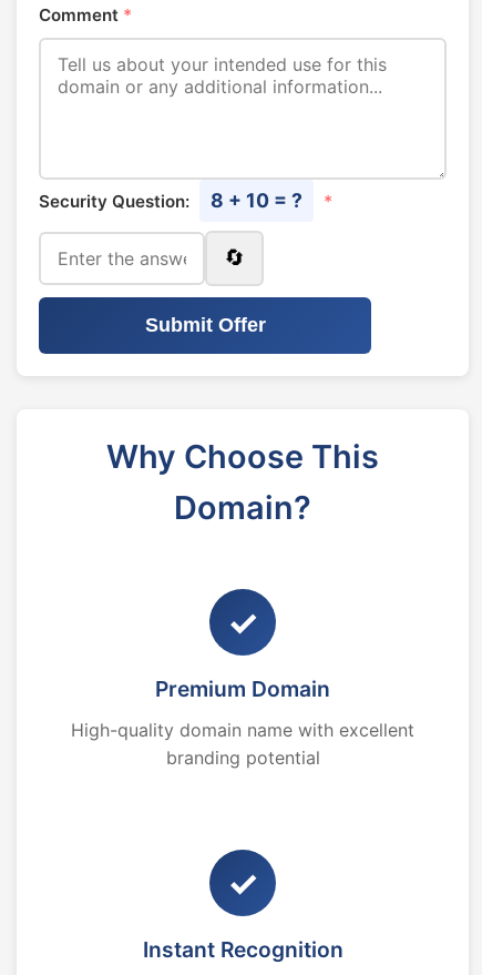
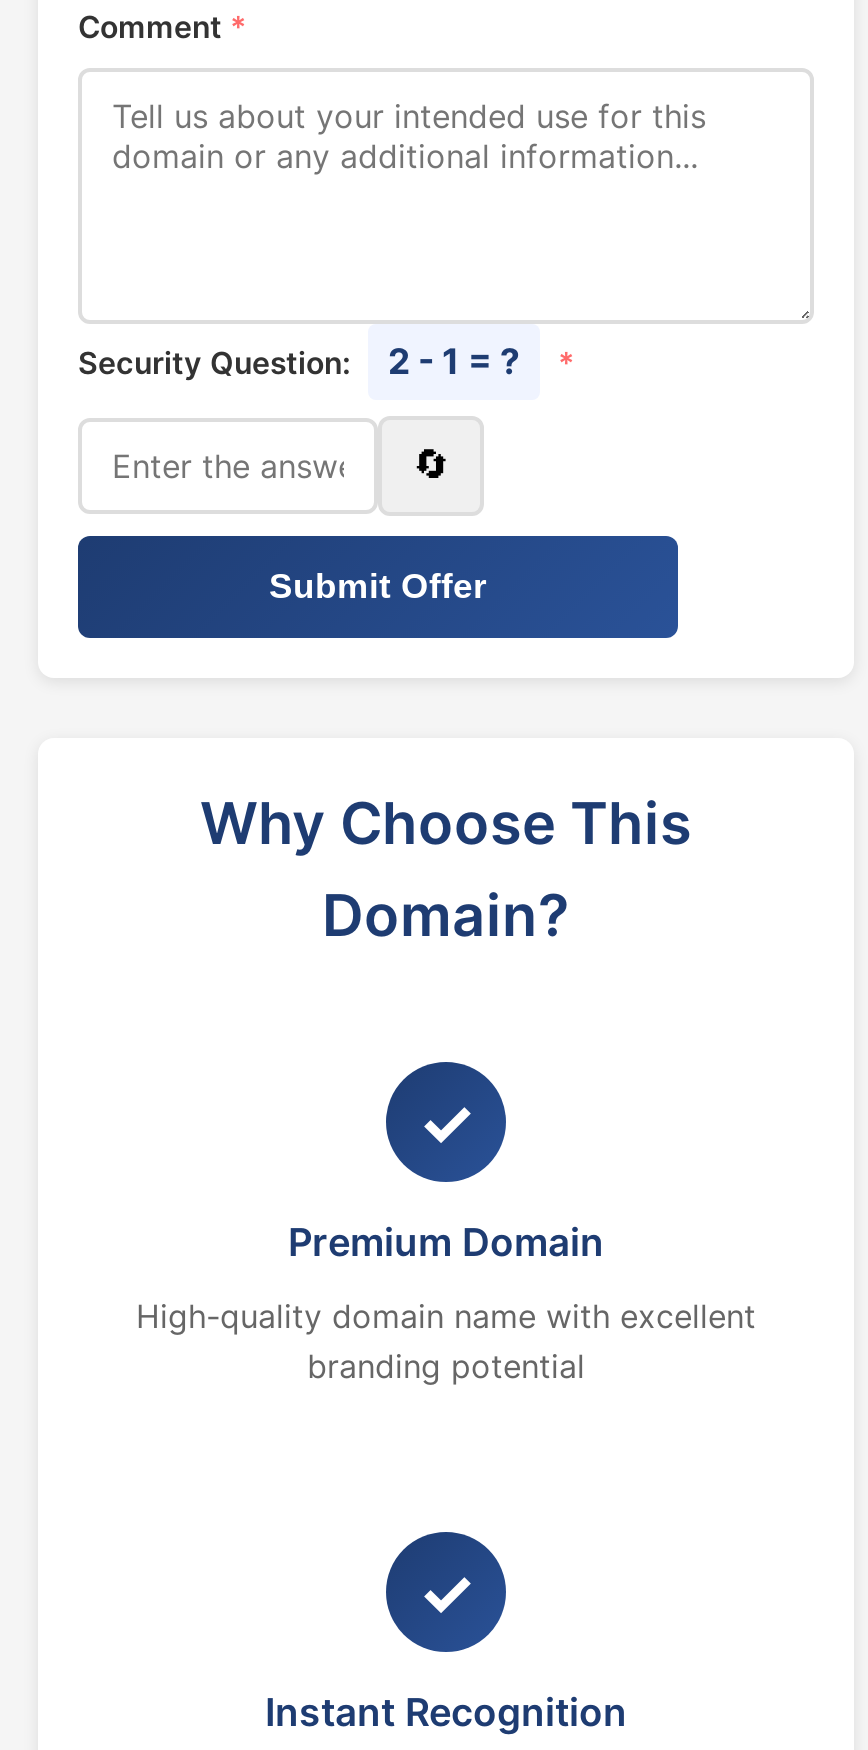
[211,189,302,212] 8 + 10 = ? -> [388,340,520,382] 2 - 1 = ?

